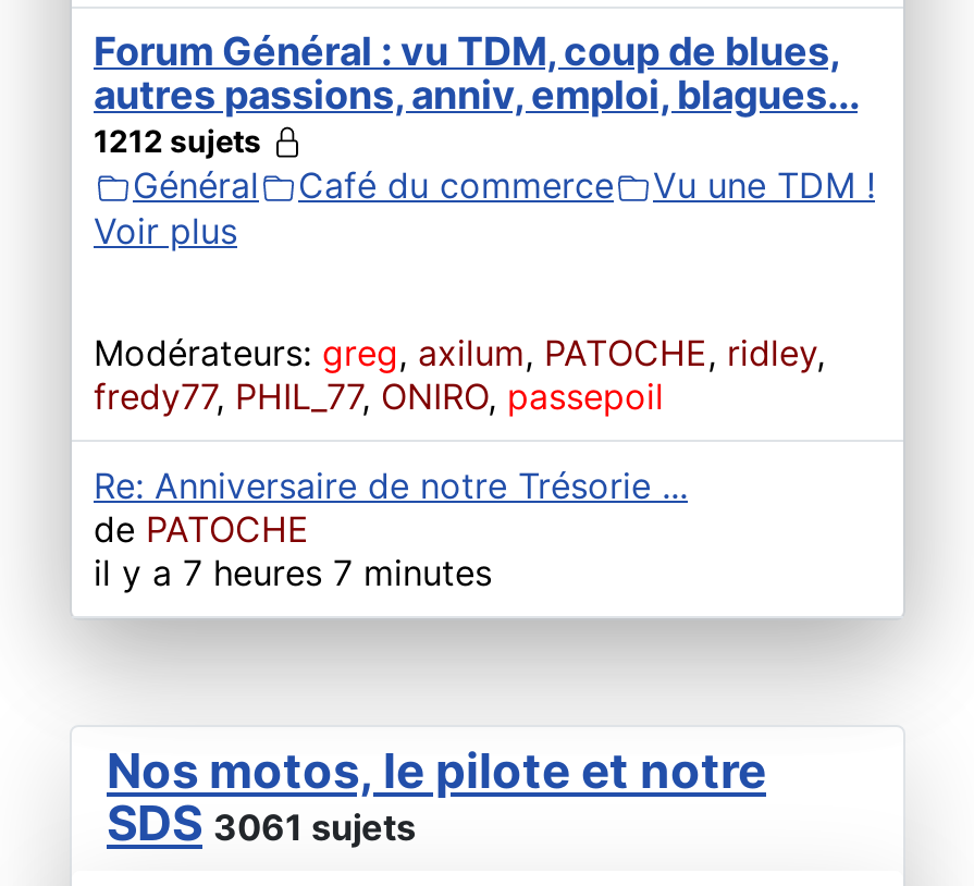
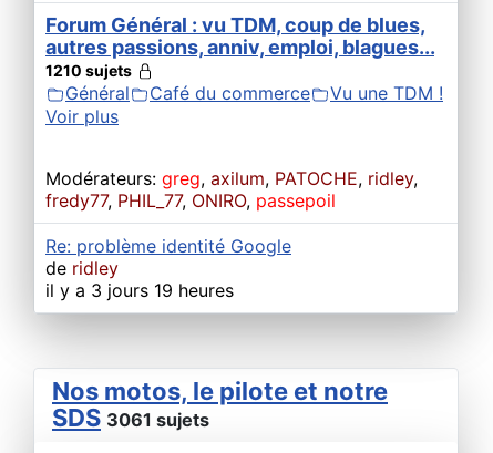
[94,122,261,159] 1212 sujets -> [45,61,132,80] 1210 sujets
[94,463,688,594] Re: Anniversaire de notre Trésorie ... | de PATOCHE | il y a 7 heures 7 minutes -> [45,235,291,301] Re: problème identité Google | de ridley | il y a 3 jours 19 heures

